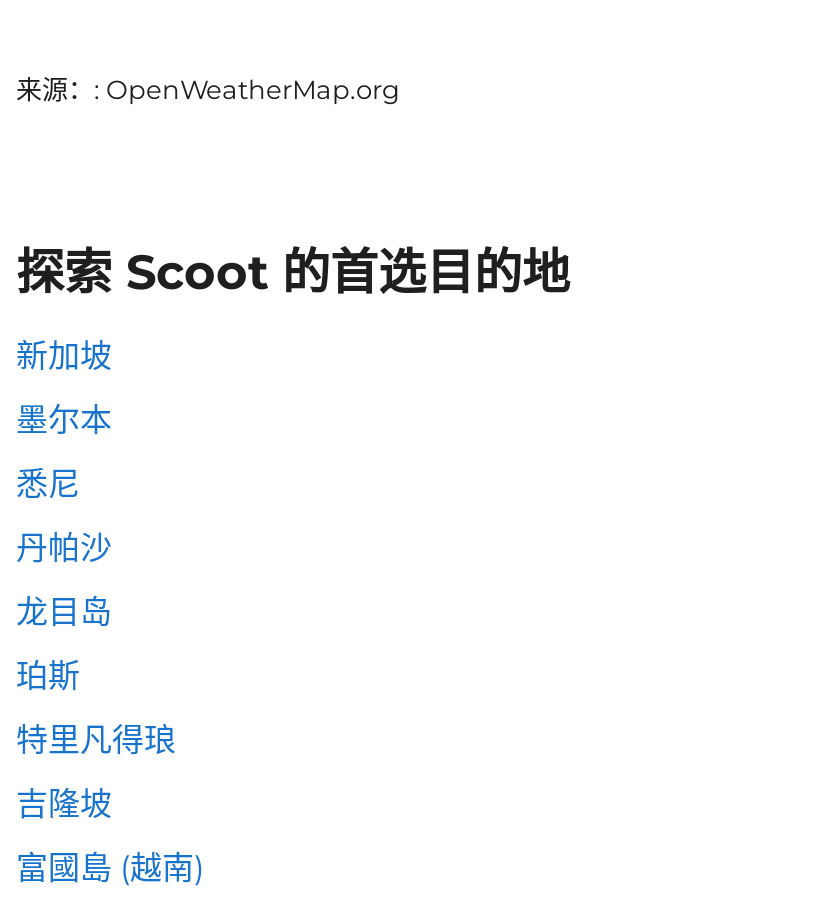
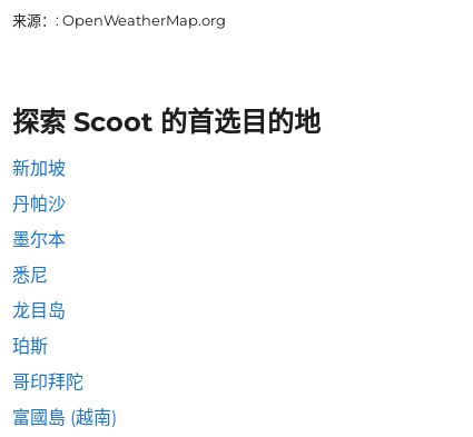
moved [16,401,112,503] -> [12,229,66,286]: 墨尔本 | 悉尼
moved [16,529,112,567] -> [12,193,66,215]: 丹帕沙
[16,721,176,823] 特里凡得琅 | 吉隆坡 -> [12,371,83,393] 哥印拜陀

